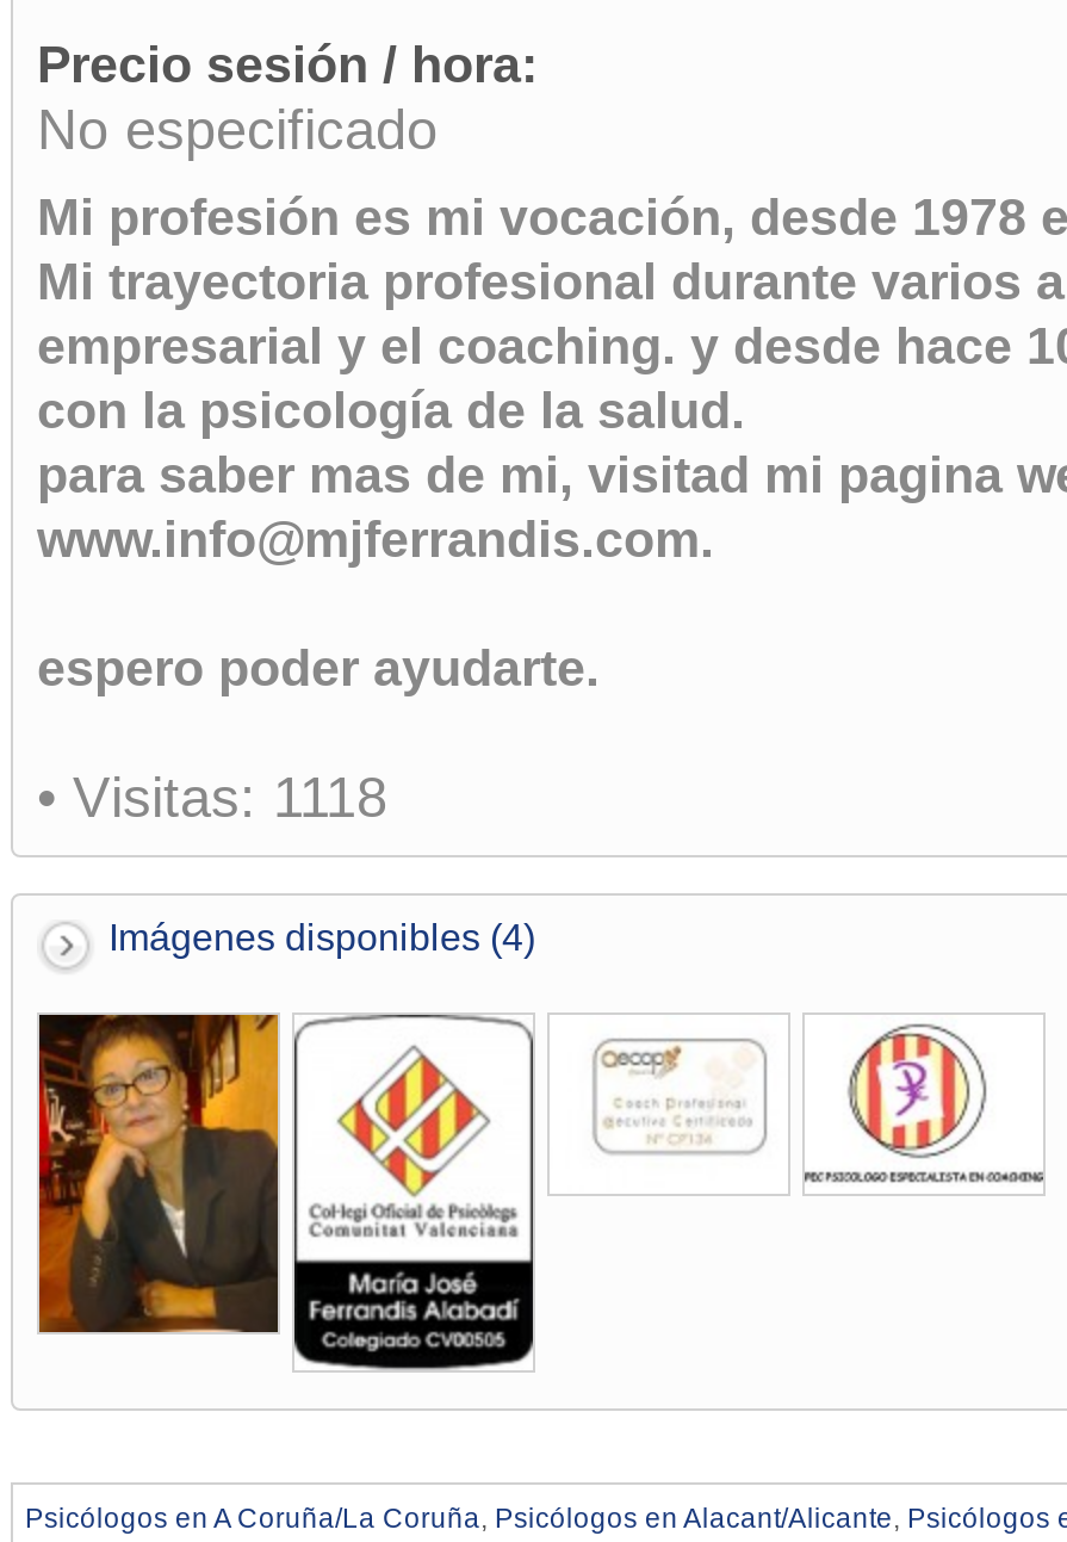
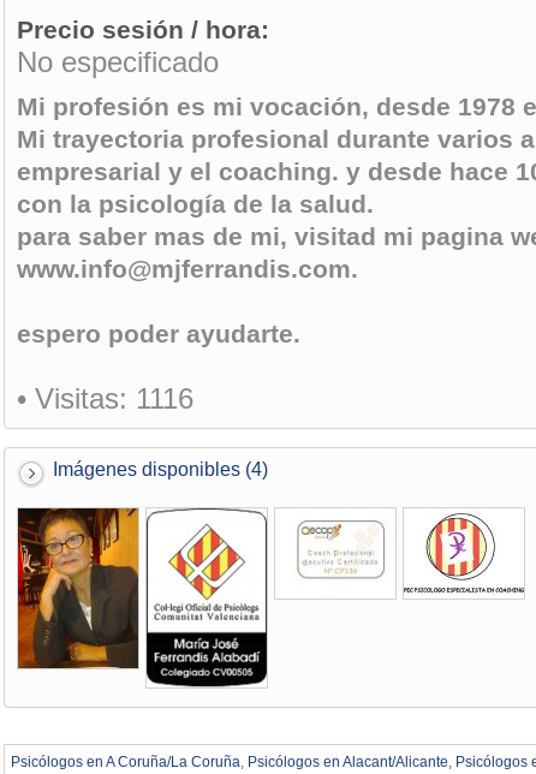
[37,767,387,829] • Visitas: 1118 -> [17,383,193,415] • Visitas: 1116

